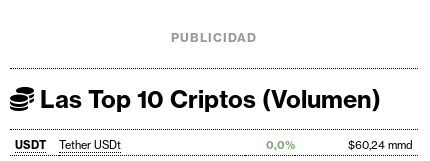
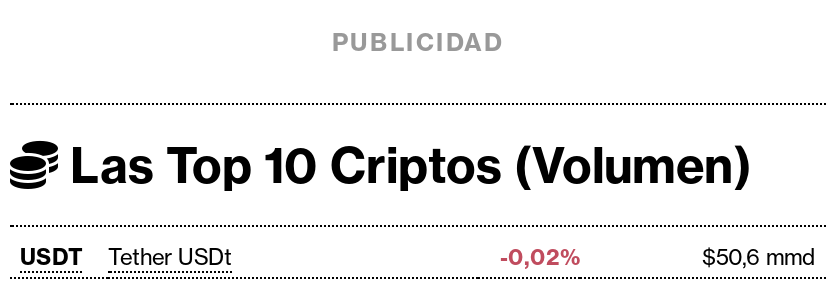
[266,138,295,152] 0,0% -> [500,243,580,271] -0,02%
[348,138,413,152] $60,24 mmd -> [702,243,816,271] $50,6 mmd

